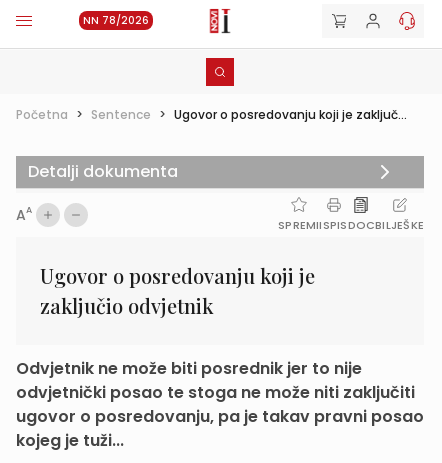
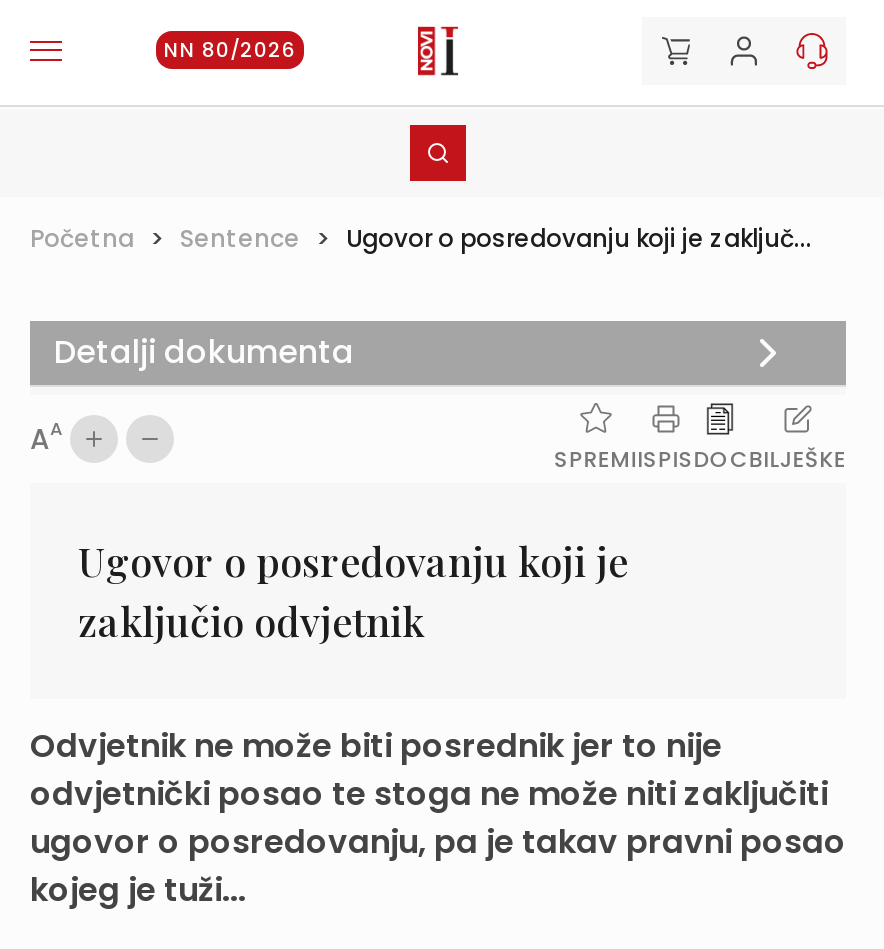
[83,13,149,28] NN 78/2026 -> [164,35,296,65] NN 80/2026

